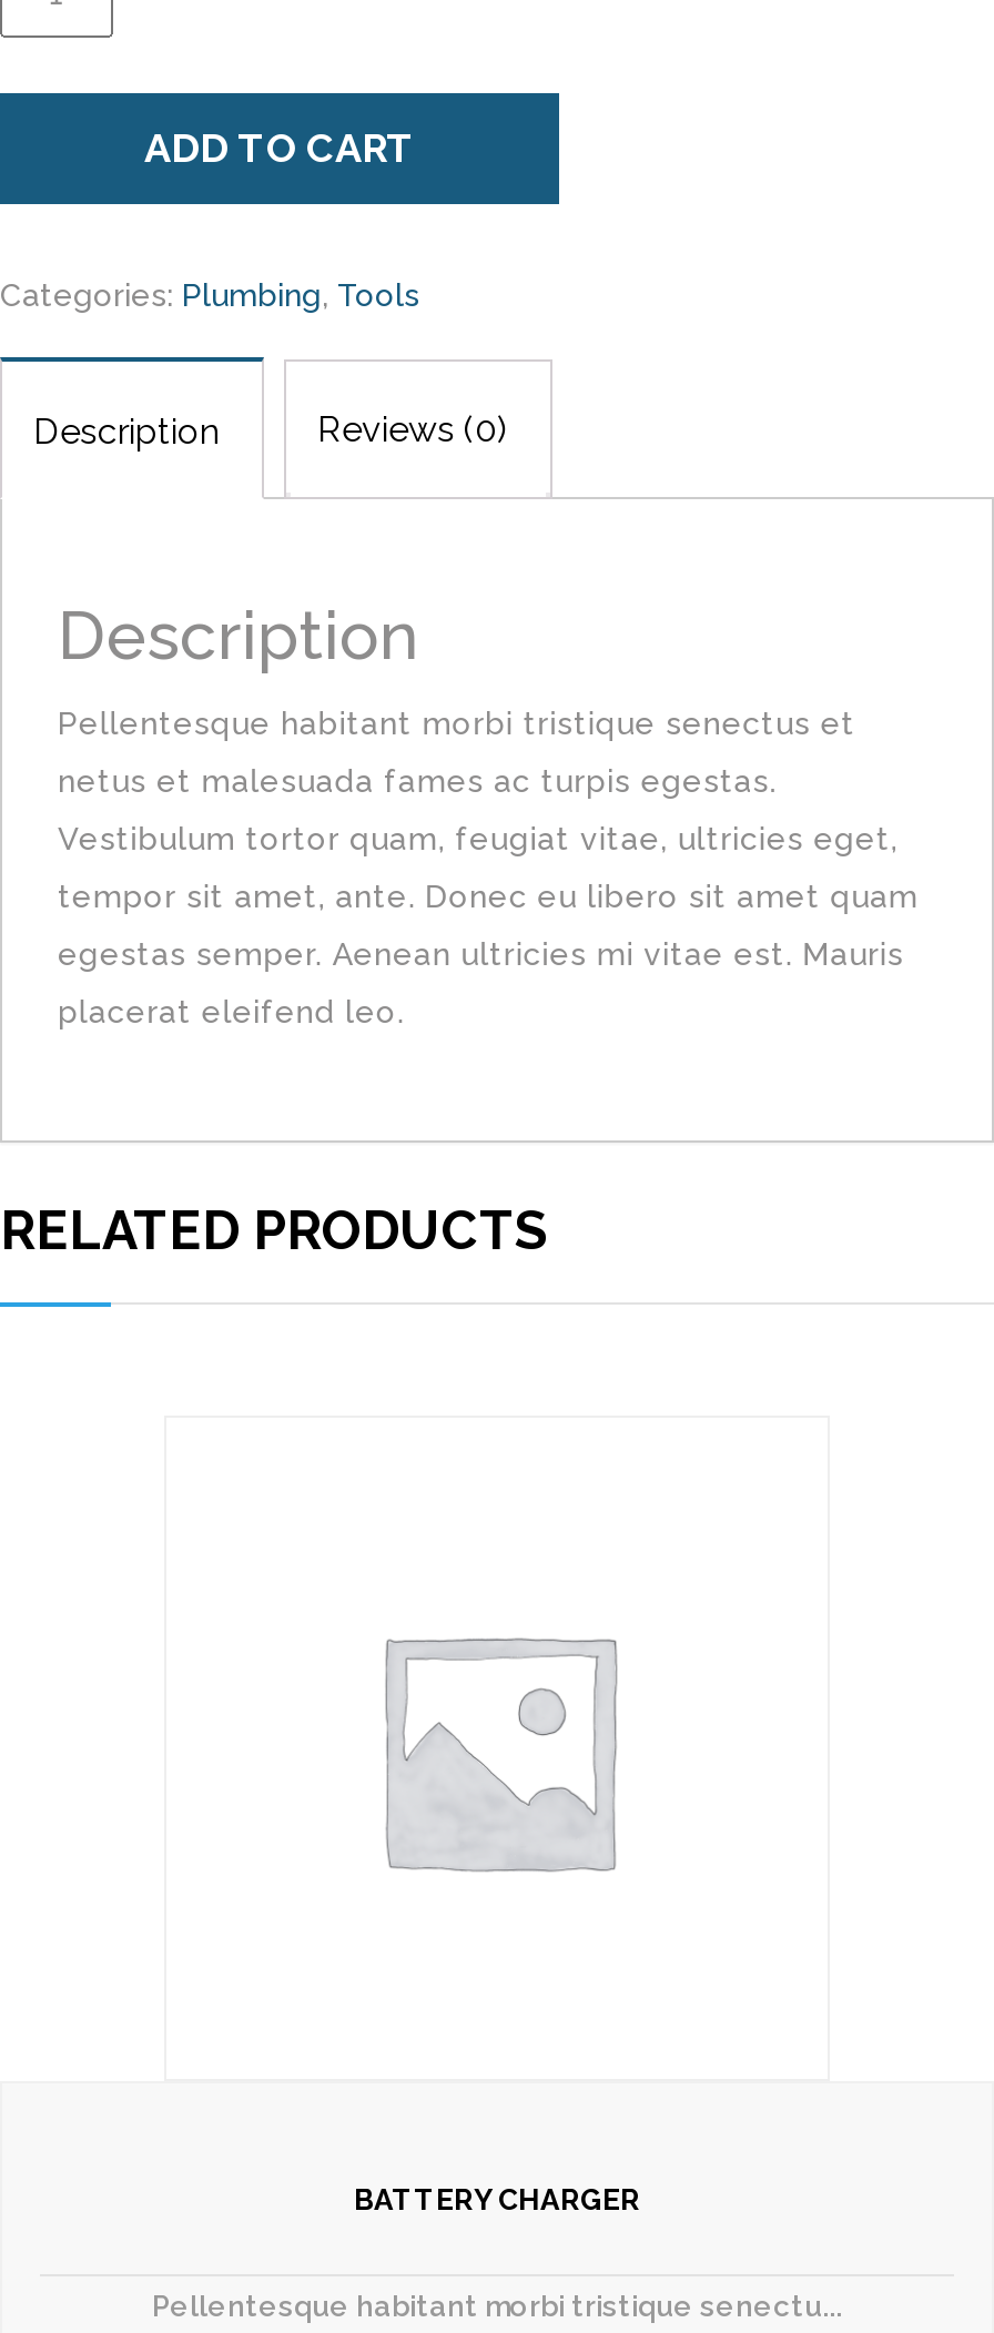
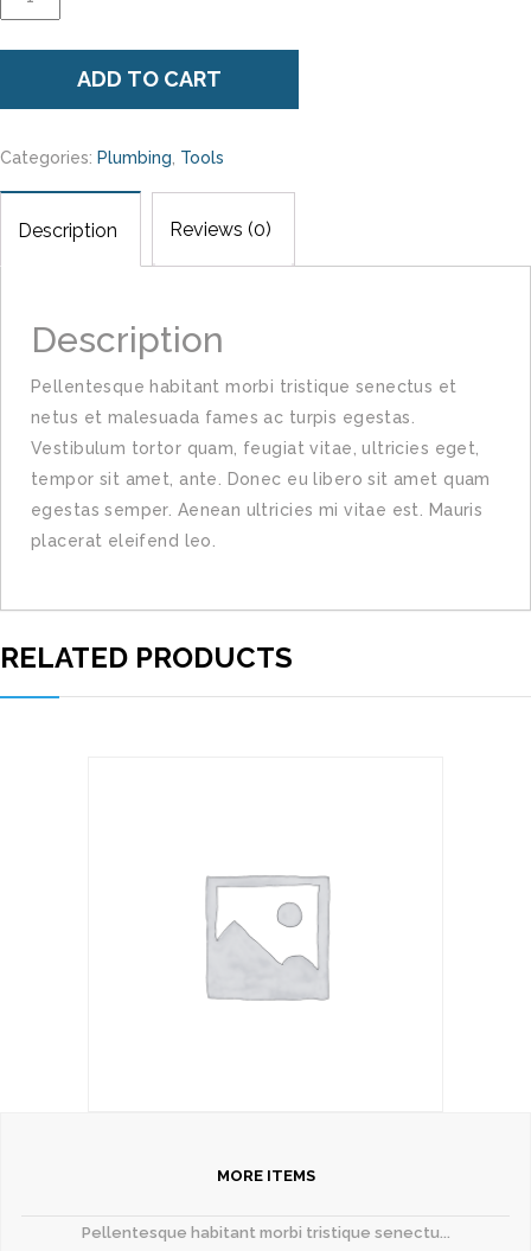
[354,2183,640,2217] BATTERY CHARGER -> [216,1167,315,1185] MORE ITEMS

